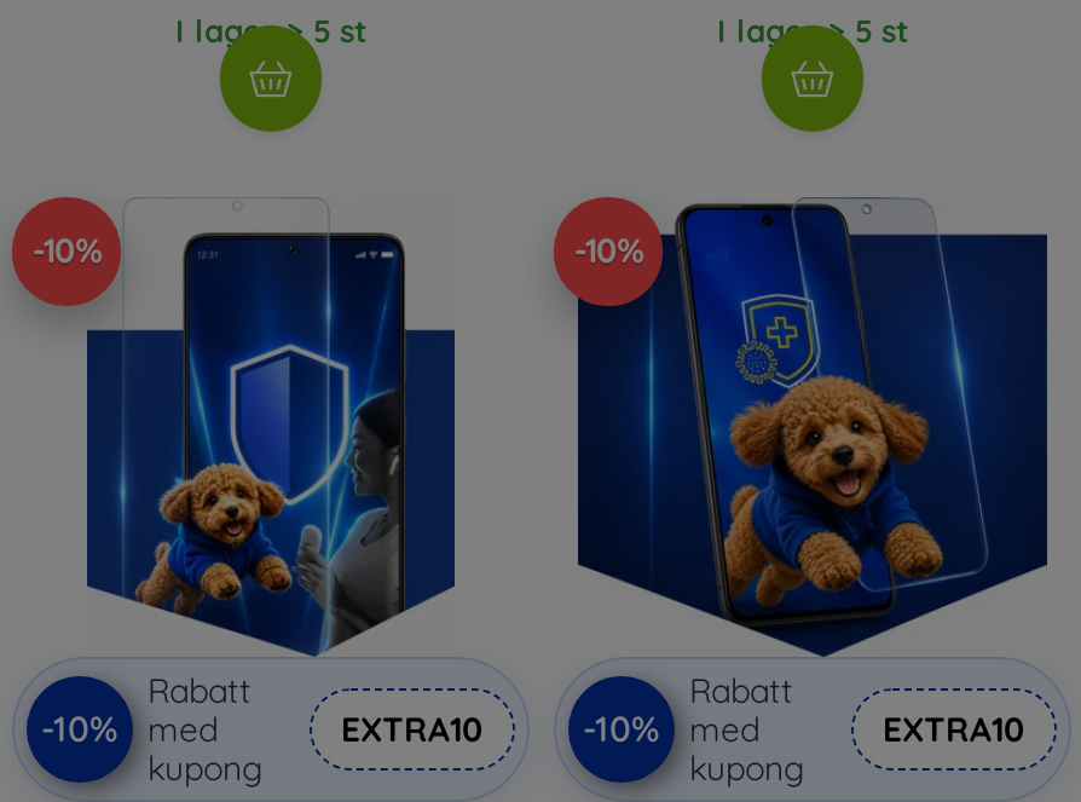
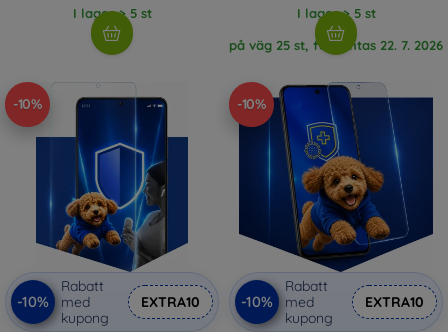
none -> [229,37,443,53] på väg 25 st, förväntas 22. 7. 2026

